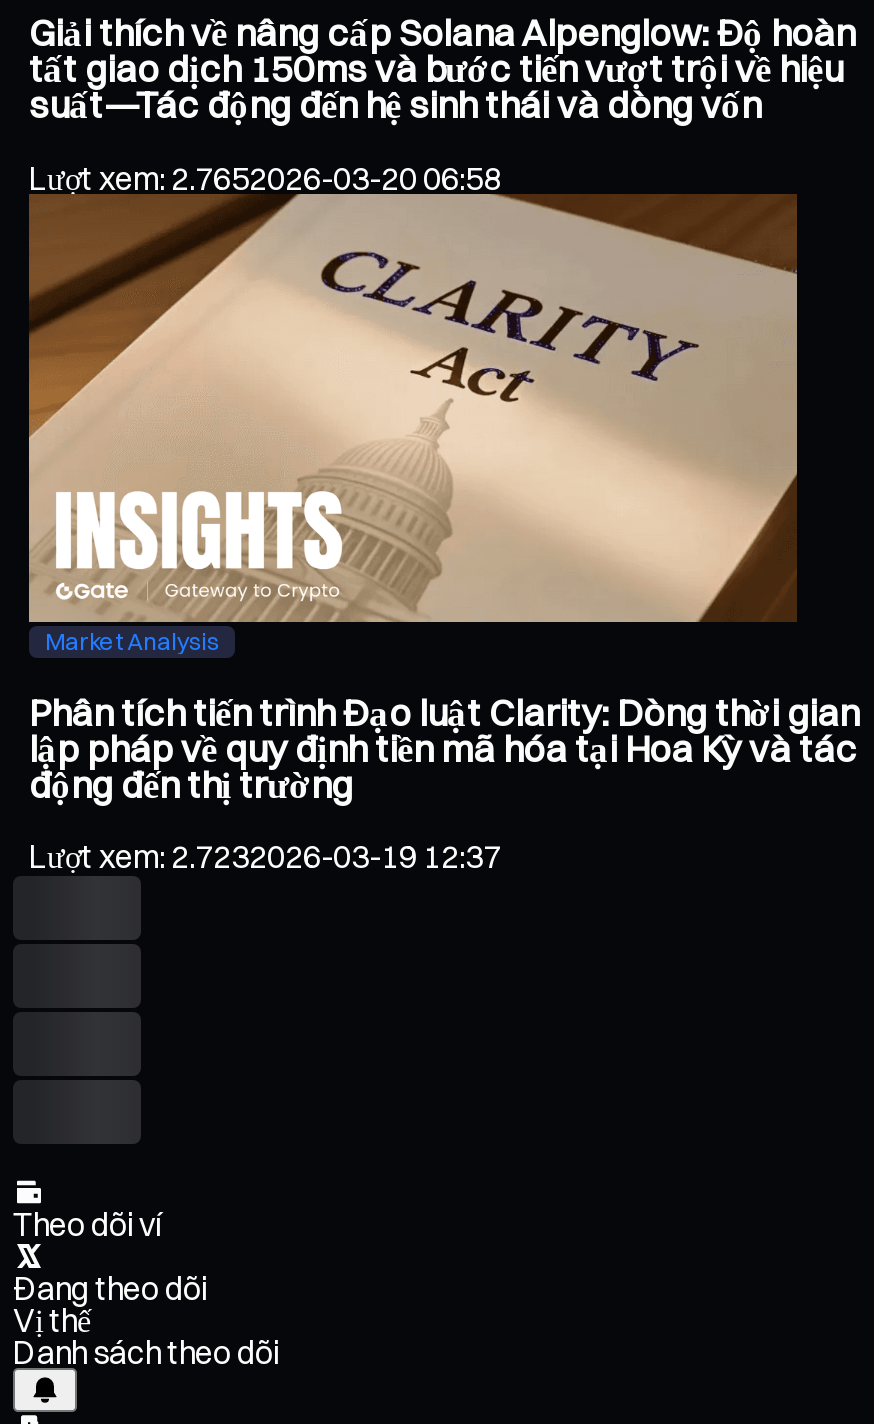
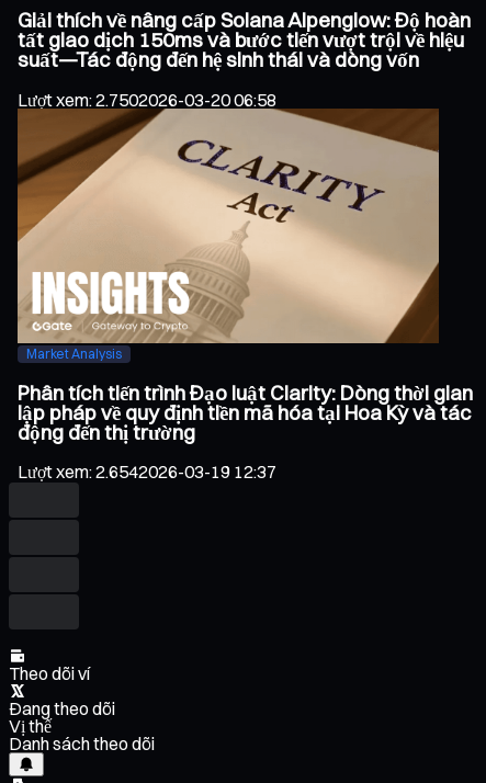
[29,158,501,198] Lượt xem: 2.7652026-03-20 06:58 -> [18,89,276,111] Lượt xem: 2.7502026-03-20 06:58
[29,836,501,876] Lượt xem: 2.7232026-03-19 12:37 -> [18,461,276,483] Lượt xem: 2.6542026-03-19 12:37

